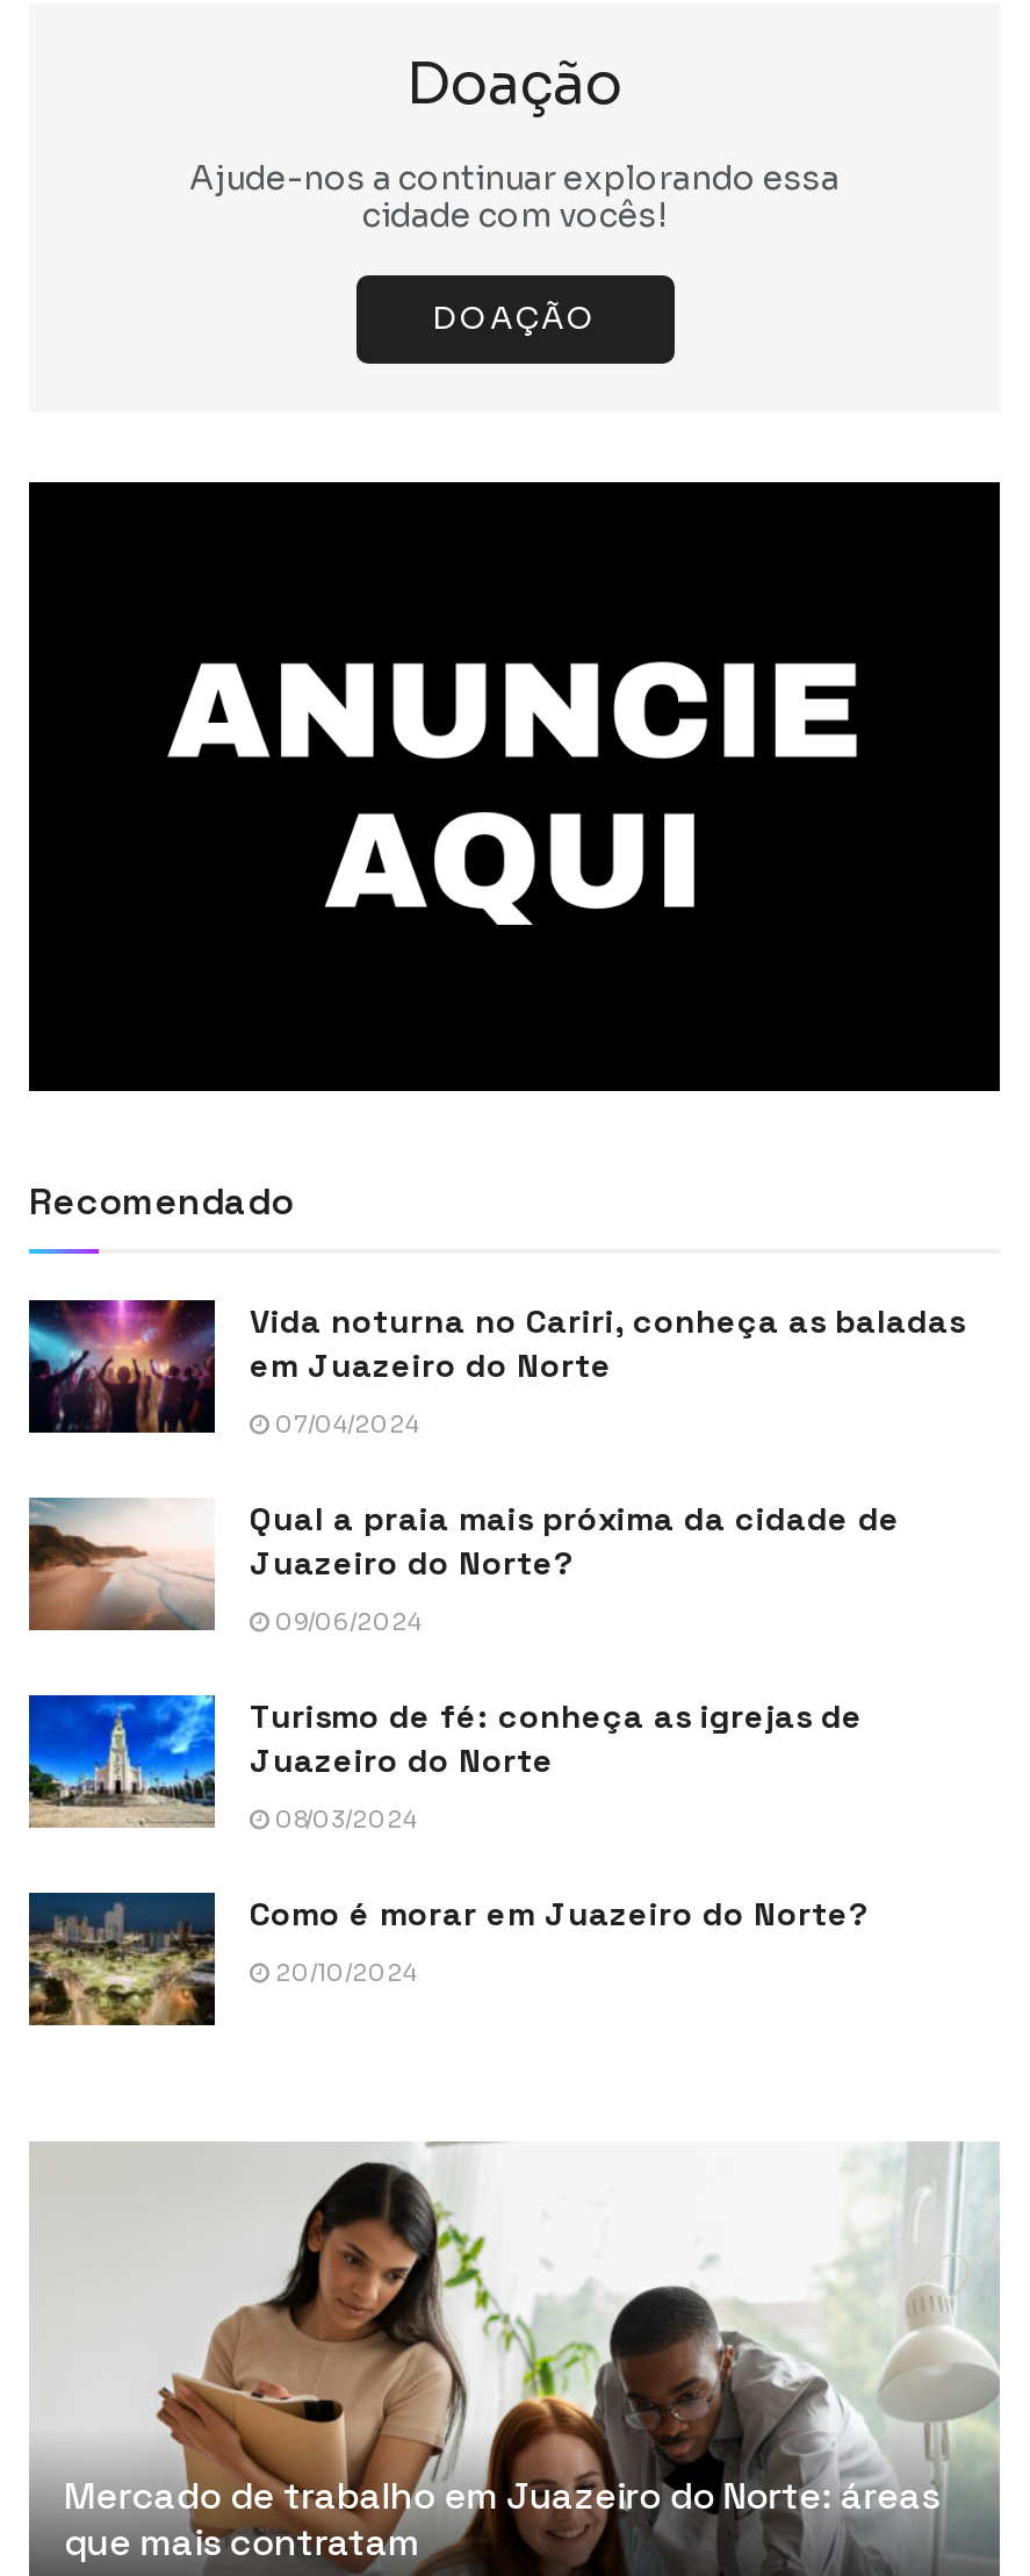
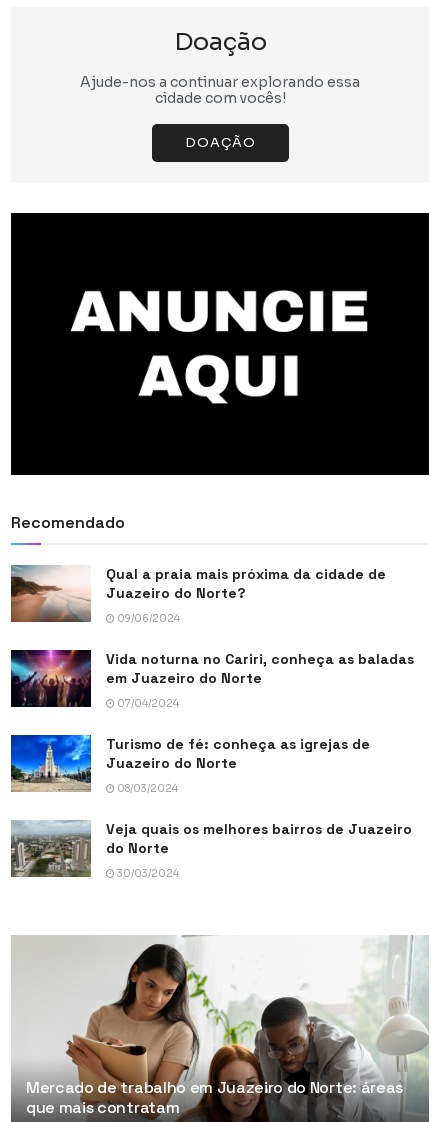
moved [27,1298,965,1439] -> [10,649,414,710]: [image] | Vida noturna no Cariri, conheça as baladas | em Juazeiro do Norte | 07/04/2024
moved [27,1495,900,1636] -> [10,564,386,625]: [image] | Qual a praia mais próxima da cidade de | Juazeiro do Norte? | 09/06/2024
[29,1892,870,2028] [image] | Como é morar em Juazeiro do Norte? -> [11,820,412,878] [image] | Veja quais os melhores bairros de Juazeiro | do Norte
[271,1957,417,1987] 20/10/2024 -> [115,867,179,880] 30/03/2024

